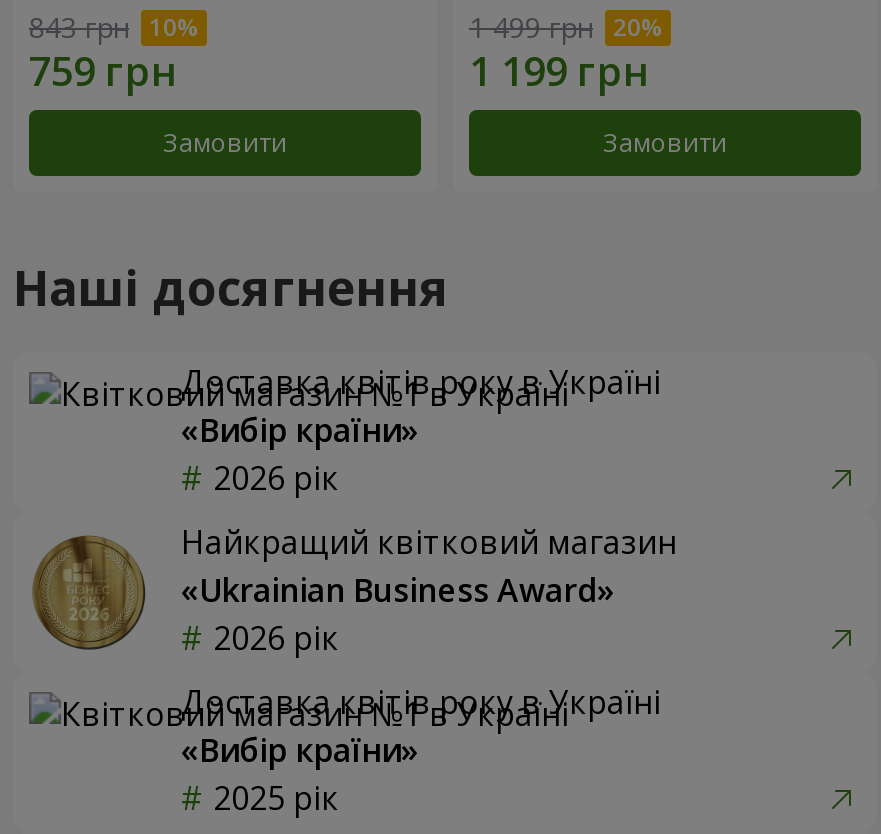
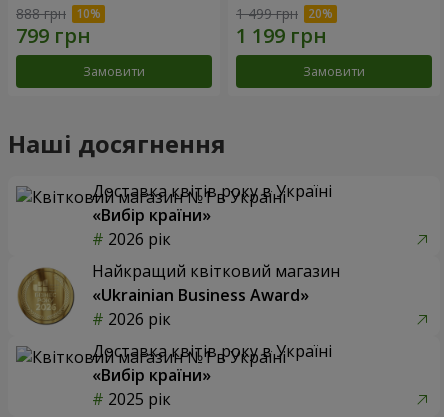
[29,8,129,46] 843 грн -> [16,4,66,23] 888 грн

